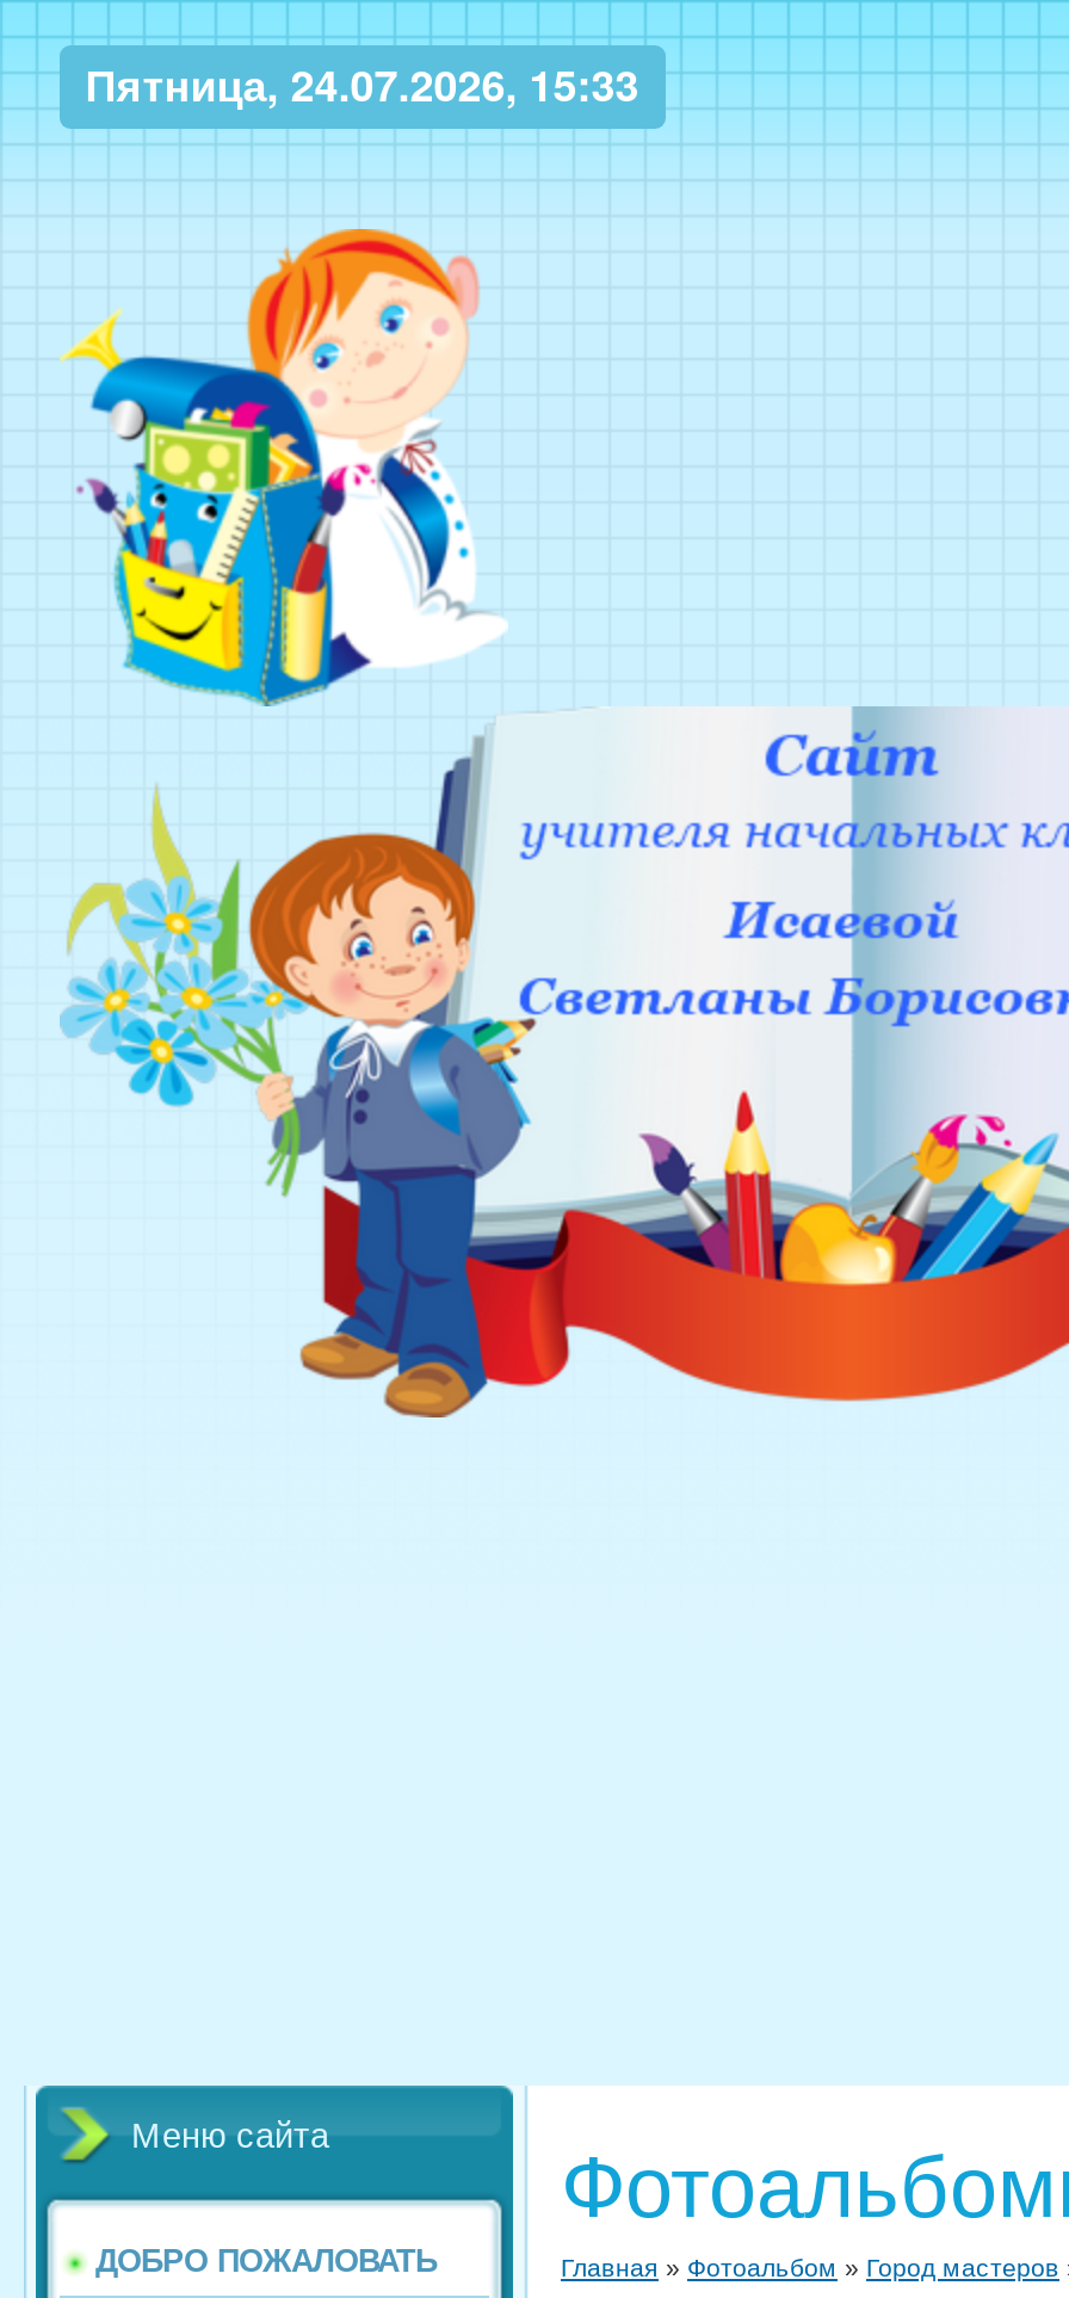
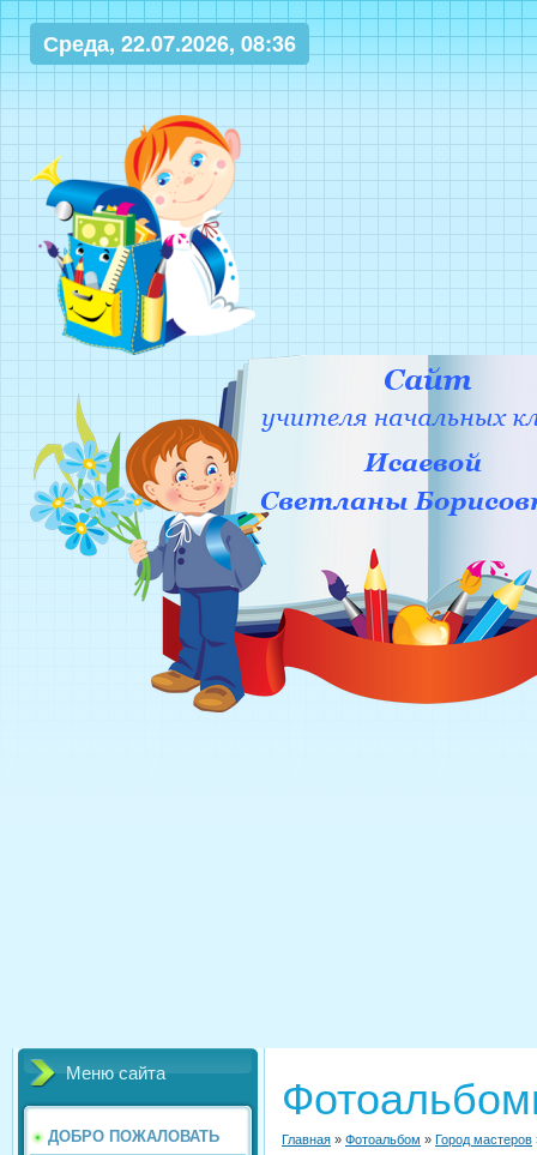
[85,55,639,117] Пятница, 24.07.2026, 15:33 -> [43,28,296,59] Среда, 22.07.2026, 08:36

